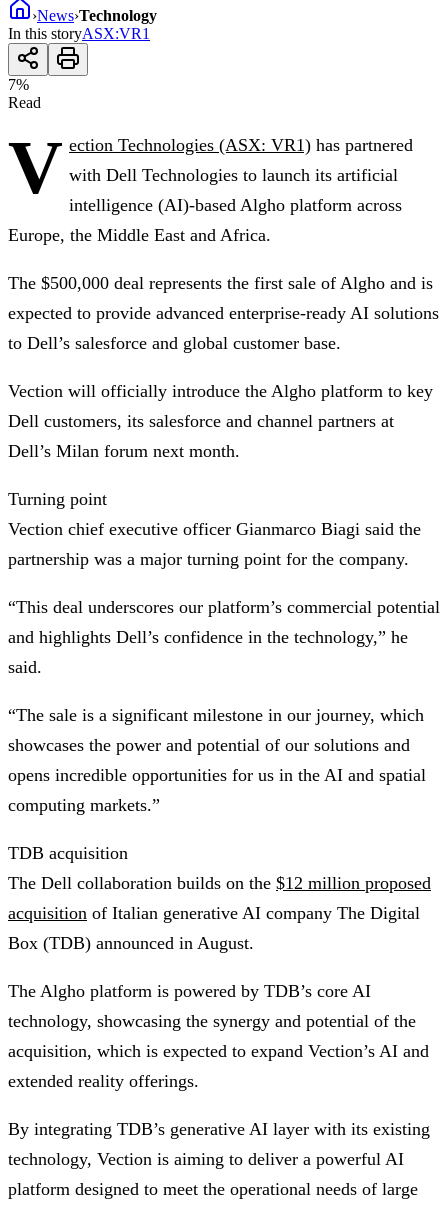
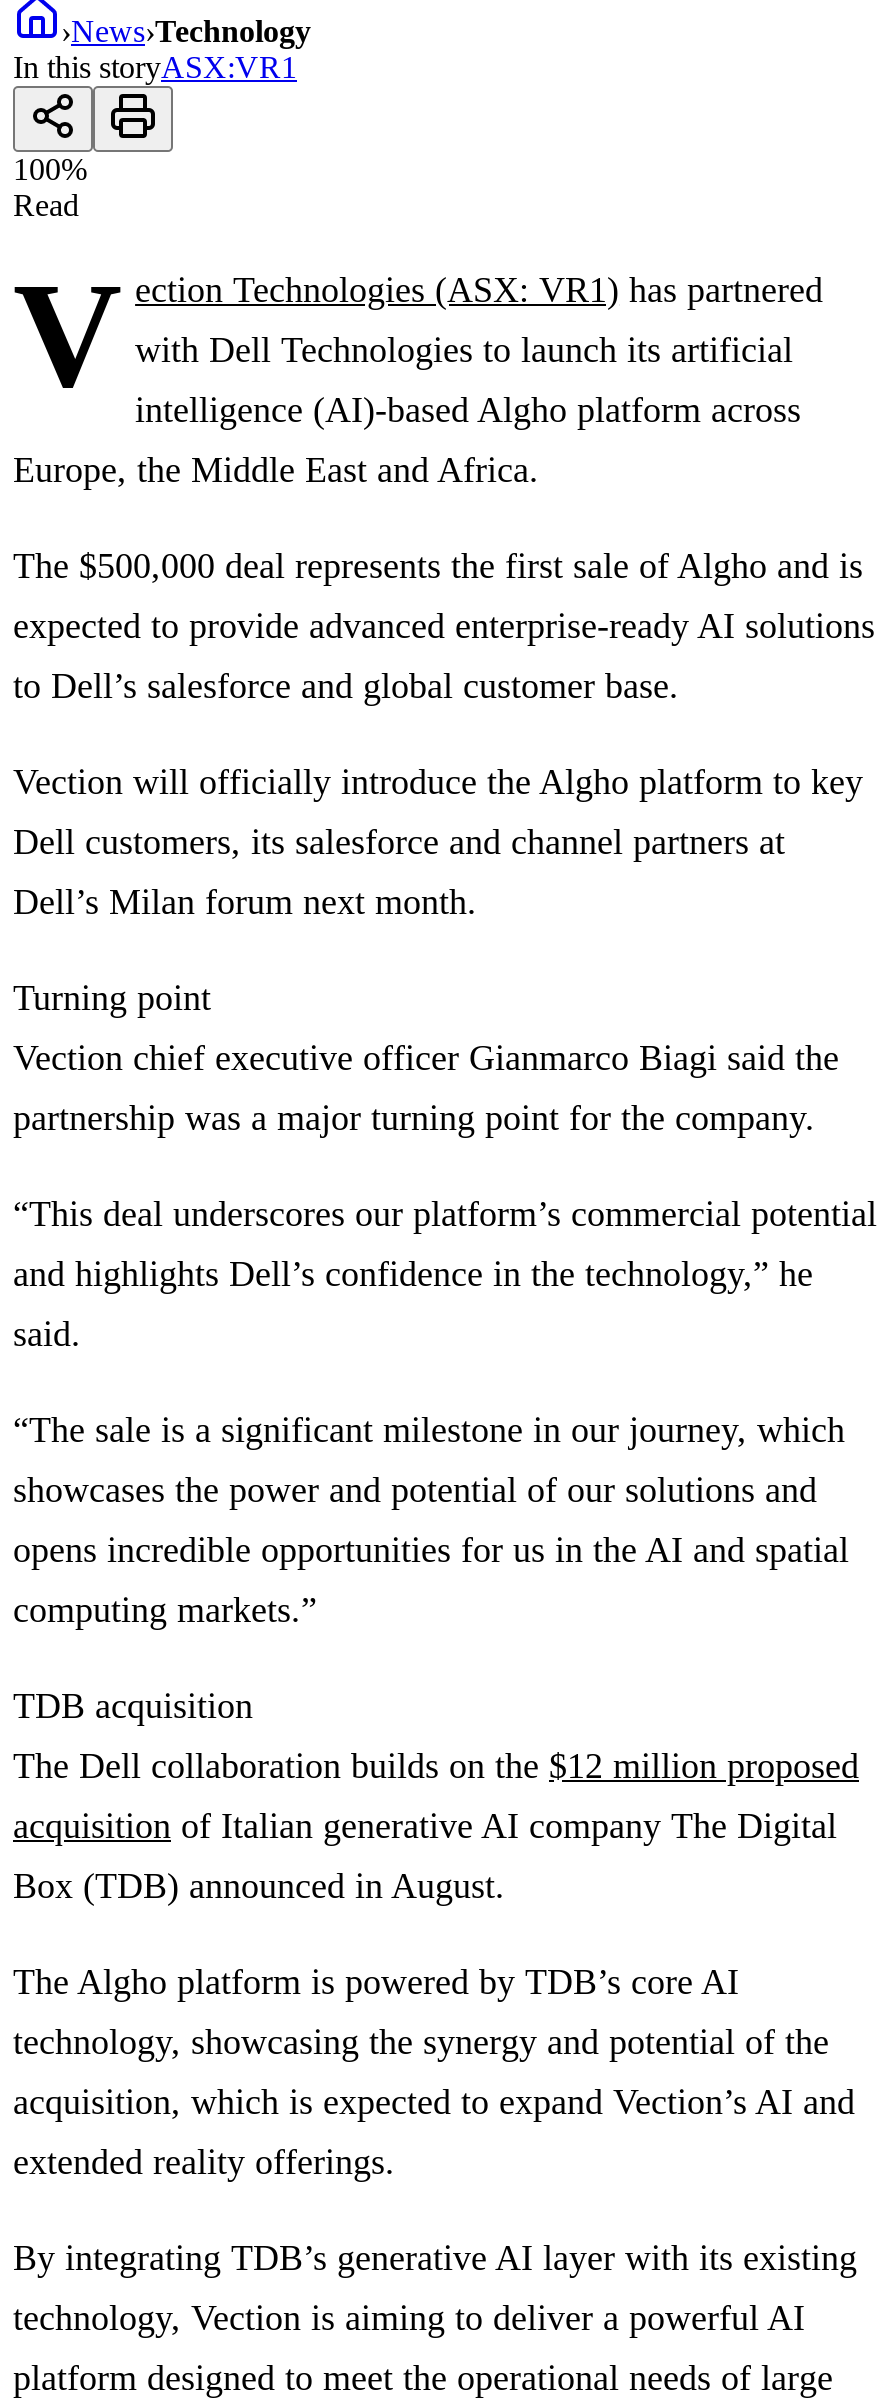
[8,76,29,93] 7% -> [13,152,87,186] 100%

